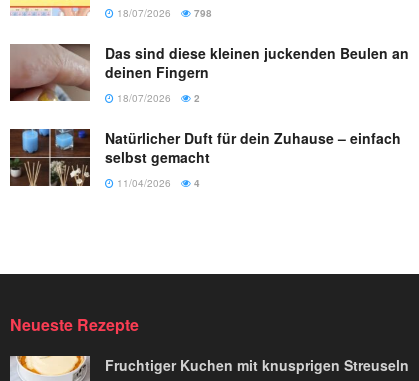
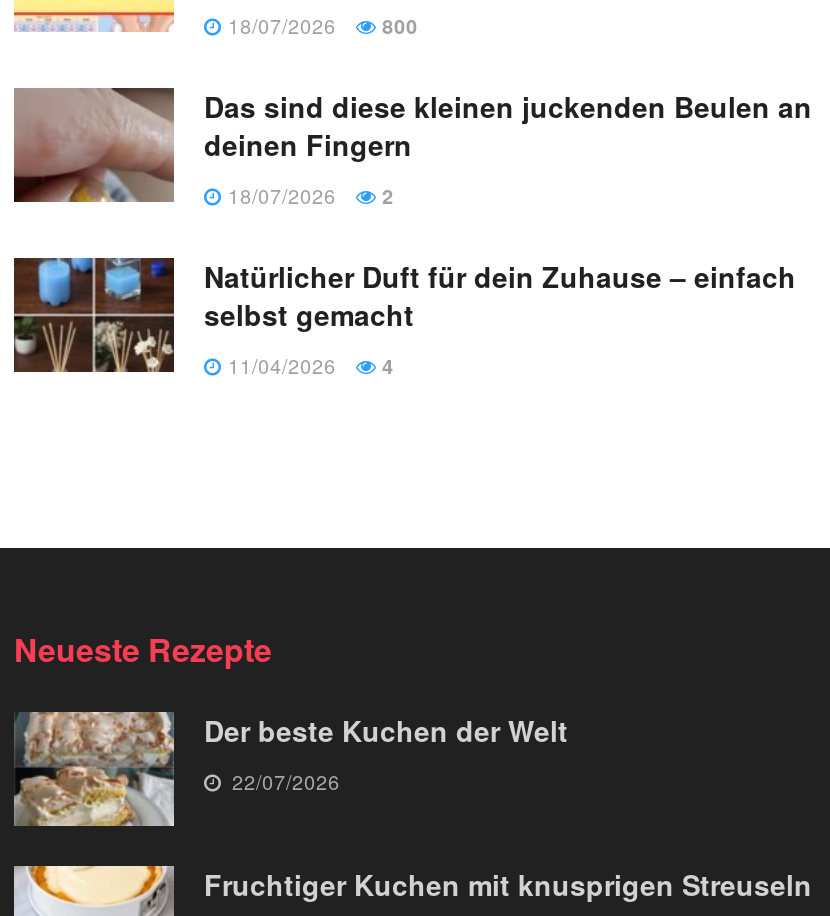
[114,5,212,19] 18/07/2026 798 -> [222,11,418,39] 18/07/2026 800
none -> [14,709,568,828] [image] | Der beste Kuchen der Welt | 22/07/2026

